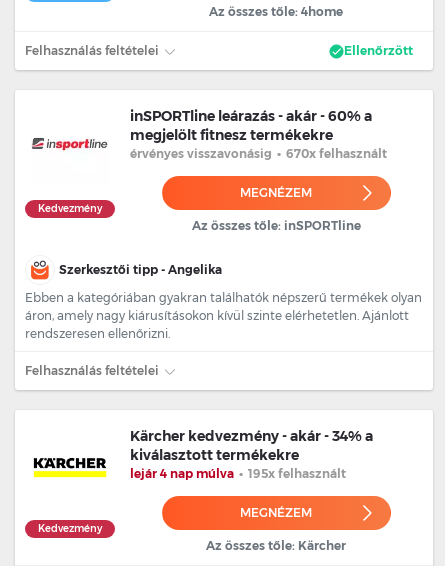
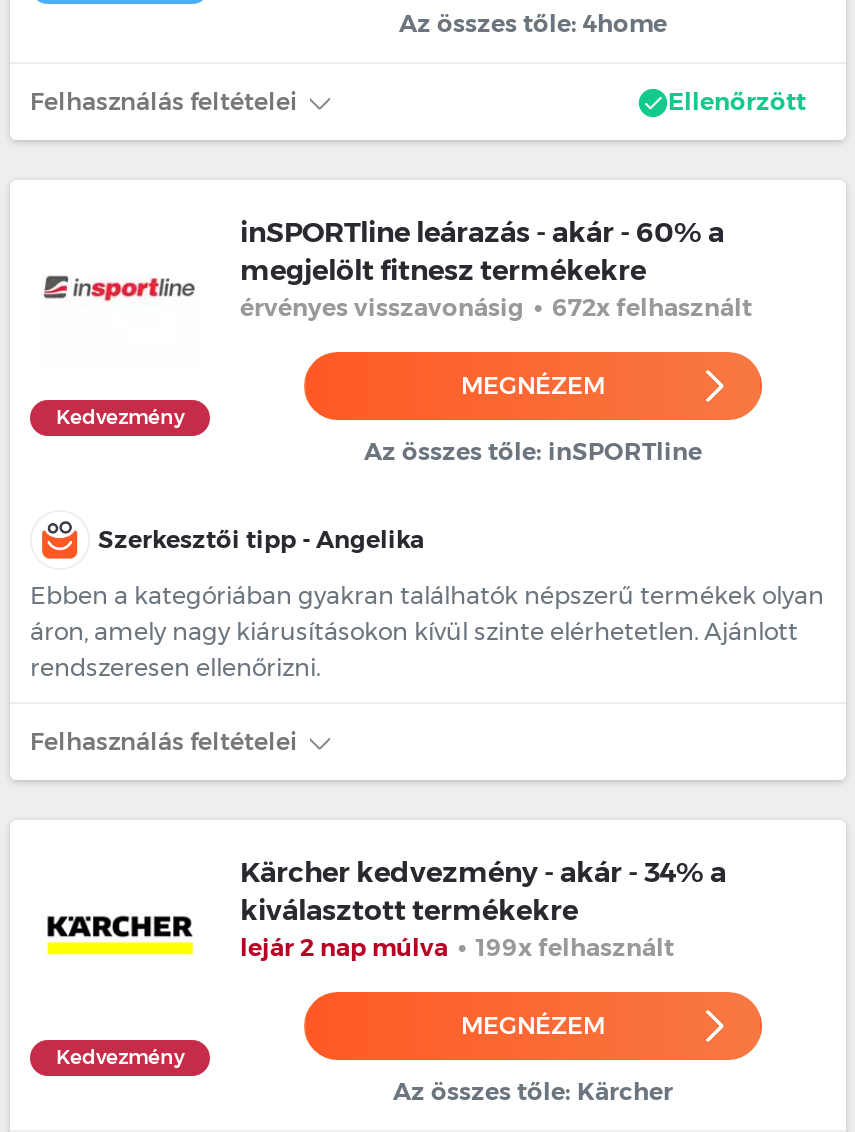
[130,146,387,161] érvényes visszavonásig • 670x felhasznált -> [240,292,752,322] érvényes visszavonásig • 672x felhasznált
[130,466,346,481] lejár 4 nap múlva • 195x felhasznált -> [240,932,674,962] lejár 2 nap múlva • 199x felhasznált

